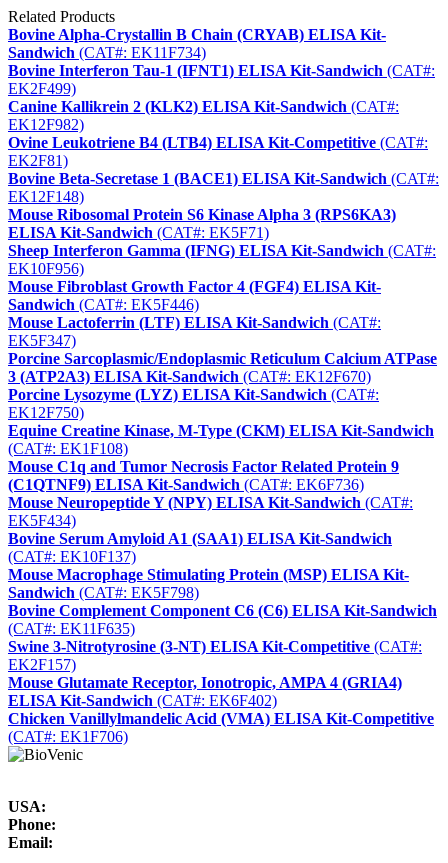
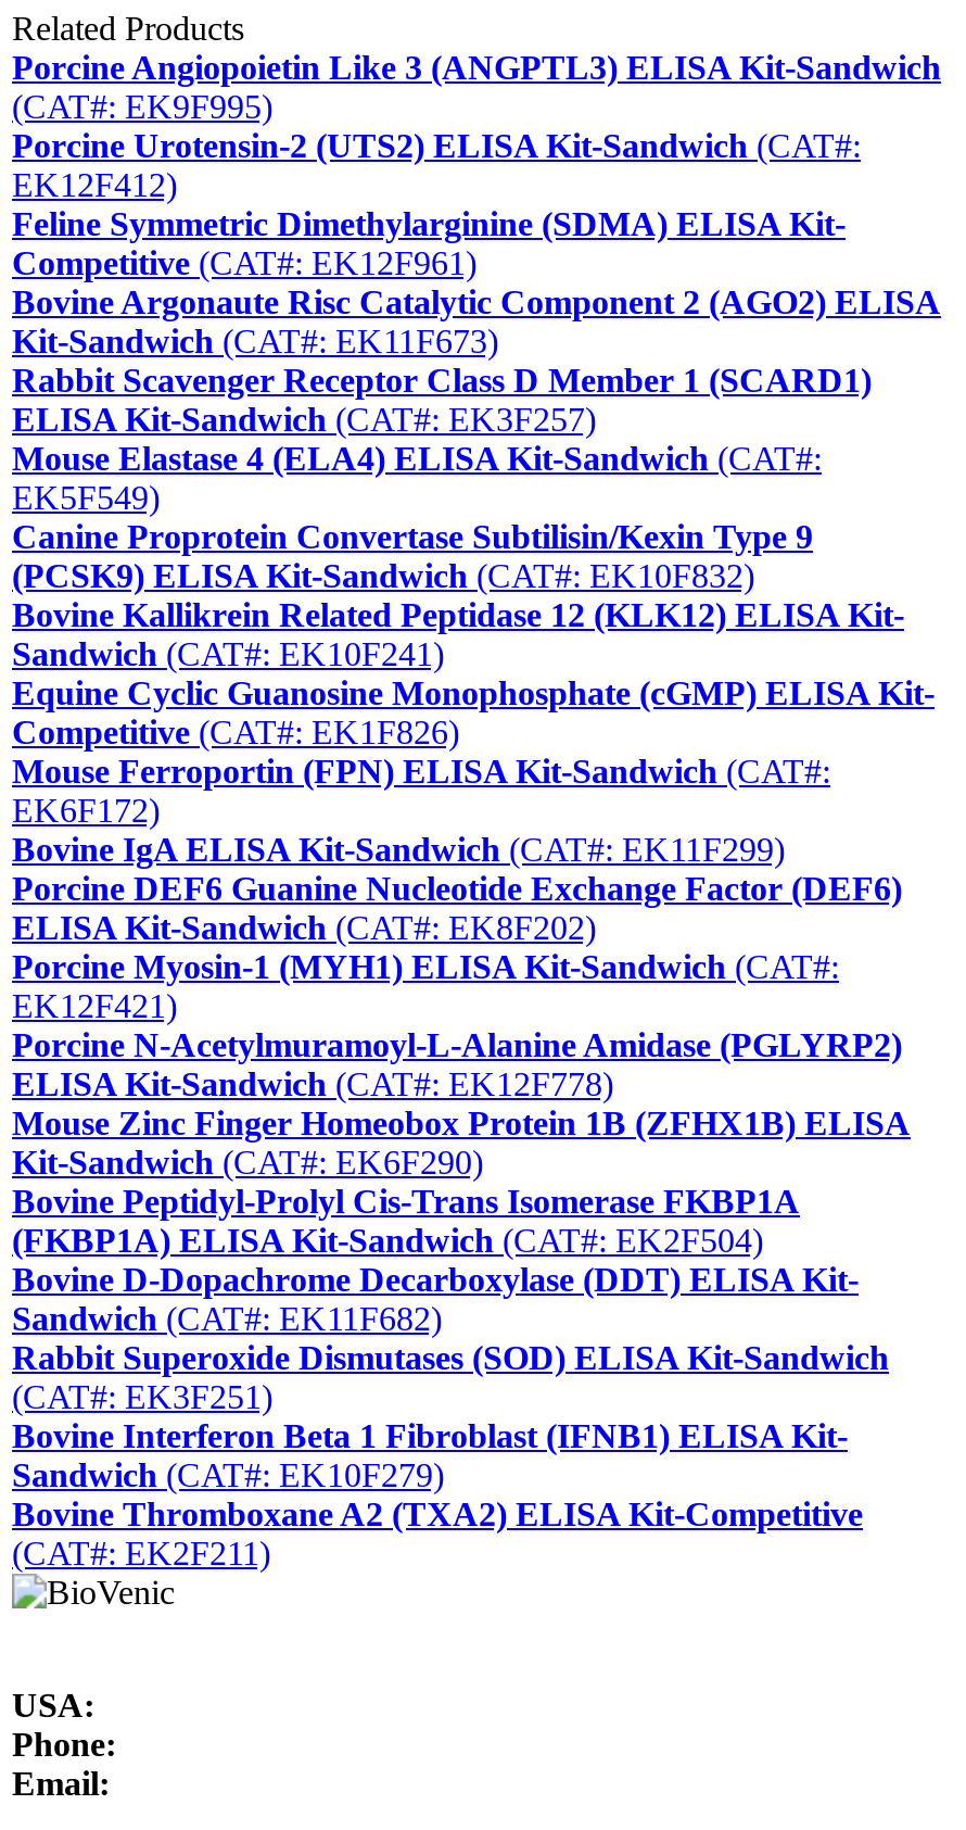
[8,26,439,745] Bovine Alpha-Crystallin B Chain (CRYAB) ELISA Kit- | Sandwich (CAT#: EK11F734) | Bovine Interferon Tau-1 (IFNT1) ELISA Kit-Sandwich (CAT#: | EK2F499) | Canine Kallikrein 2 (KLK2) ELISA Kit-Sandwich (CAT#: | EK12F982) | Ovine Leukotriene B4 (LTB4) ELISA Kit-Competitive (CAT#: | EK2F81) | Bovine Beta-Secretase 1 (BACE1) ELISA Kit-Sandwich (CAT#: | EK12F148) | Mouse Ribosomal Protein S6 Kinase Alpha 3 (RPS6KA3) | ELISA Kit-Sandwich (CAT#: EK5F71) | Sheep Interferon Gamma (IFNG) ELISA Kit-Sandwich (CAT#: | EK10F956) | Mouse Fibroblast Growth Factor 4 (FGF4) ELISA Kit- | Sandwich (CAT#: EK5F446) | Mouse Lactoferrin (LTF) ELISA Kit-Sandwich (CAT#: | EK5F347) | Porcine Sarcoplasmic/Endoplasmic Reticulum Calcium ATPase | 3 (ATP2A3) ELISA Kit-Sandwich (CAT#: EK12F670) | Porcine Lysozyme (LYZ) ELISA Kit-Sandwich (CAT#: | EK12F750) | Equine Creatine Kinase, M-Type (CKM) ELISA Kit-Sandwich | (CAT#: EK1F108) | Mouse C1q and Tumor Necrosis Factor Related Protein 9 | (C1QTNF9) ELISA Kit-Sandwich (CAT#: EK6F736) | Mouse Neuropeptide Y (NPY) ELISA Kit-Sandwich (CAT#: | EK5F434) | Bovine Serum Amyloid A1 (SAA1) ELISA Kit-Sandwich | (CAT#: EK10F137) | Mouse Macrophage Stimulating Protein (MSP) ELISA Kit- | Sandwich (CAT#: EK5F798) | Bovine Complement Component C6 (C6) ELISA Kit-Sandwich | (CAT#: EK11F635) | Swine 3-Nitrotyrosine (3-NT) ELISA Kit-Competitive (CAT#: | EK2F157) | Mouse Glutamate Receptor, Ionotropic, AMPA 4 (GRIA4) | ELISA Kit-Sandwich (CAT#: EK6F402) | Chicken Vanillylmandelic Acid (VMA) ELISA Kit-Competitive | (CAT#: EK1F706) -> [12,50,941,1572] Porcine Angiopoietin Like 3 (ANGPTL3) ELISA Kit-Sandwich | (CAT#: EK9F995) | Porcine Urotensin-2 (UTS2) ELISA Kit-Sandwich (CAT#: | EK12F412) | Feline Symmetric Dimethylarginine (SDMA) ELISA Kit- | Competitive (CAT#: EK12F961) | Bovine Argonaute Risc Catalytic Component 2 (AGO2) ELISA | Kit-Sandwich (CAT#: EK11F673) | Rabbit Scavenger Receptor Class D Member 1 (SCARD1) | ELISA Kit-Sandwich (CAT#: EK3F257) | Mouse Elastase 4 (ELA4) ELISA Kit-Sandwich (CAT#: | EK5F549) | Canine Proprotein Convertase Subtilisin/Kexin Type 9 | (PCSK9) ELISA Kit-Sandwich (CAT#: EK10F832) | Bovine Kallikrein Related Peptidase 12 (KLK12) ELISA Kit- | Sandwich (CAT#: EK10F241) | Equine Cyclic Guanosine Monophosphate (cGMP) ELISA Kit- | Competitive (CAT#: EK1F826) | Mouse Ferroportin (FPN) ELISA Kit-Sandwich (CAT#: | EK6F172) | Bovine IgA ELISA Kit-Sandwich (CAT#: EK11F299) | Porcine DEF6 Guanine Nucleotide Exchange Factor (DEF6) | ELISA Kit-Sandwich (CAT#: EK8F202) | Porcine Myosin-1 (MYH1) ELISA Kit-Sandwich (CAT#: | EK12F421) | Porcine N-Acetylmuramoyl-L-Alanine Amidase (PGLYRP2) | ELISA Kit-Sandwich (CAT#: EK12F778) | Mouse Zinc Finger Homeobox Protein 1B (ZFHX1B) ELISA | Kit-Sandwich (CAT#: EK6F290) | Bovine Peptidyl-Prolyl Cis-Trans Isomerase FKBP1A | (FKBP1A) ELISA Kit-Sandwich (CAT#: EK2F504) | Bovine D-Dopachrome Decarboxylase (DDT) ELISA Kit- | Sandwich (CAT#: EK11F682) | Rabbit Superoxide Dismutases (SOD) ELISA Kit-Sandwich | (CAT#: EK3F251) | Bovine Interferon Beta 1 Fibroblast (IFNB1) ELISA Kit- | Sandwich (CAT#: EK10F279) | Bovine Thromboxane A2 (TXA2) ELISA Kit-Competitive | (CAT#: EK2F211)

